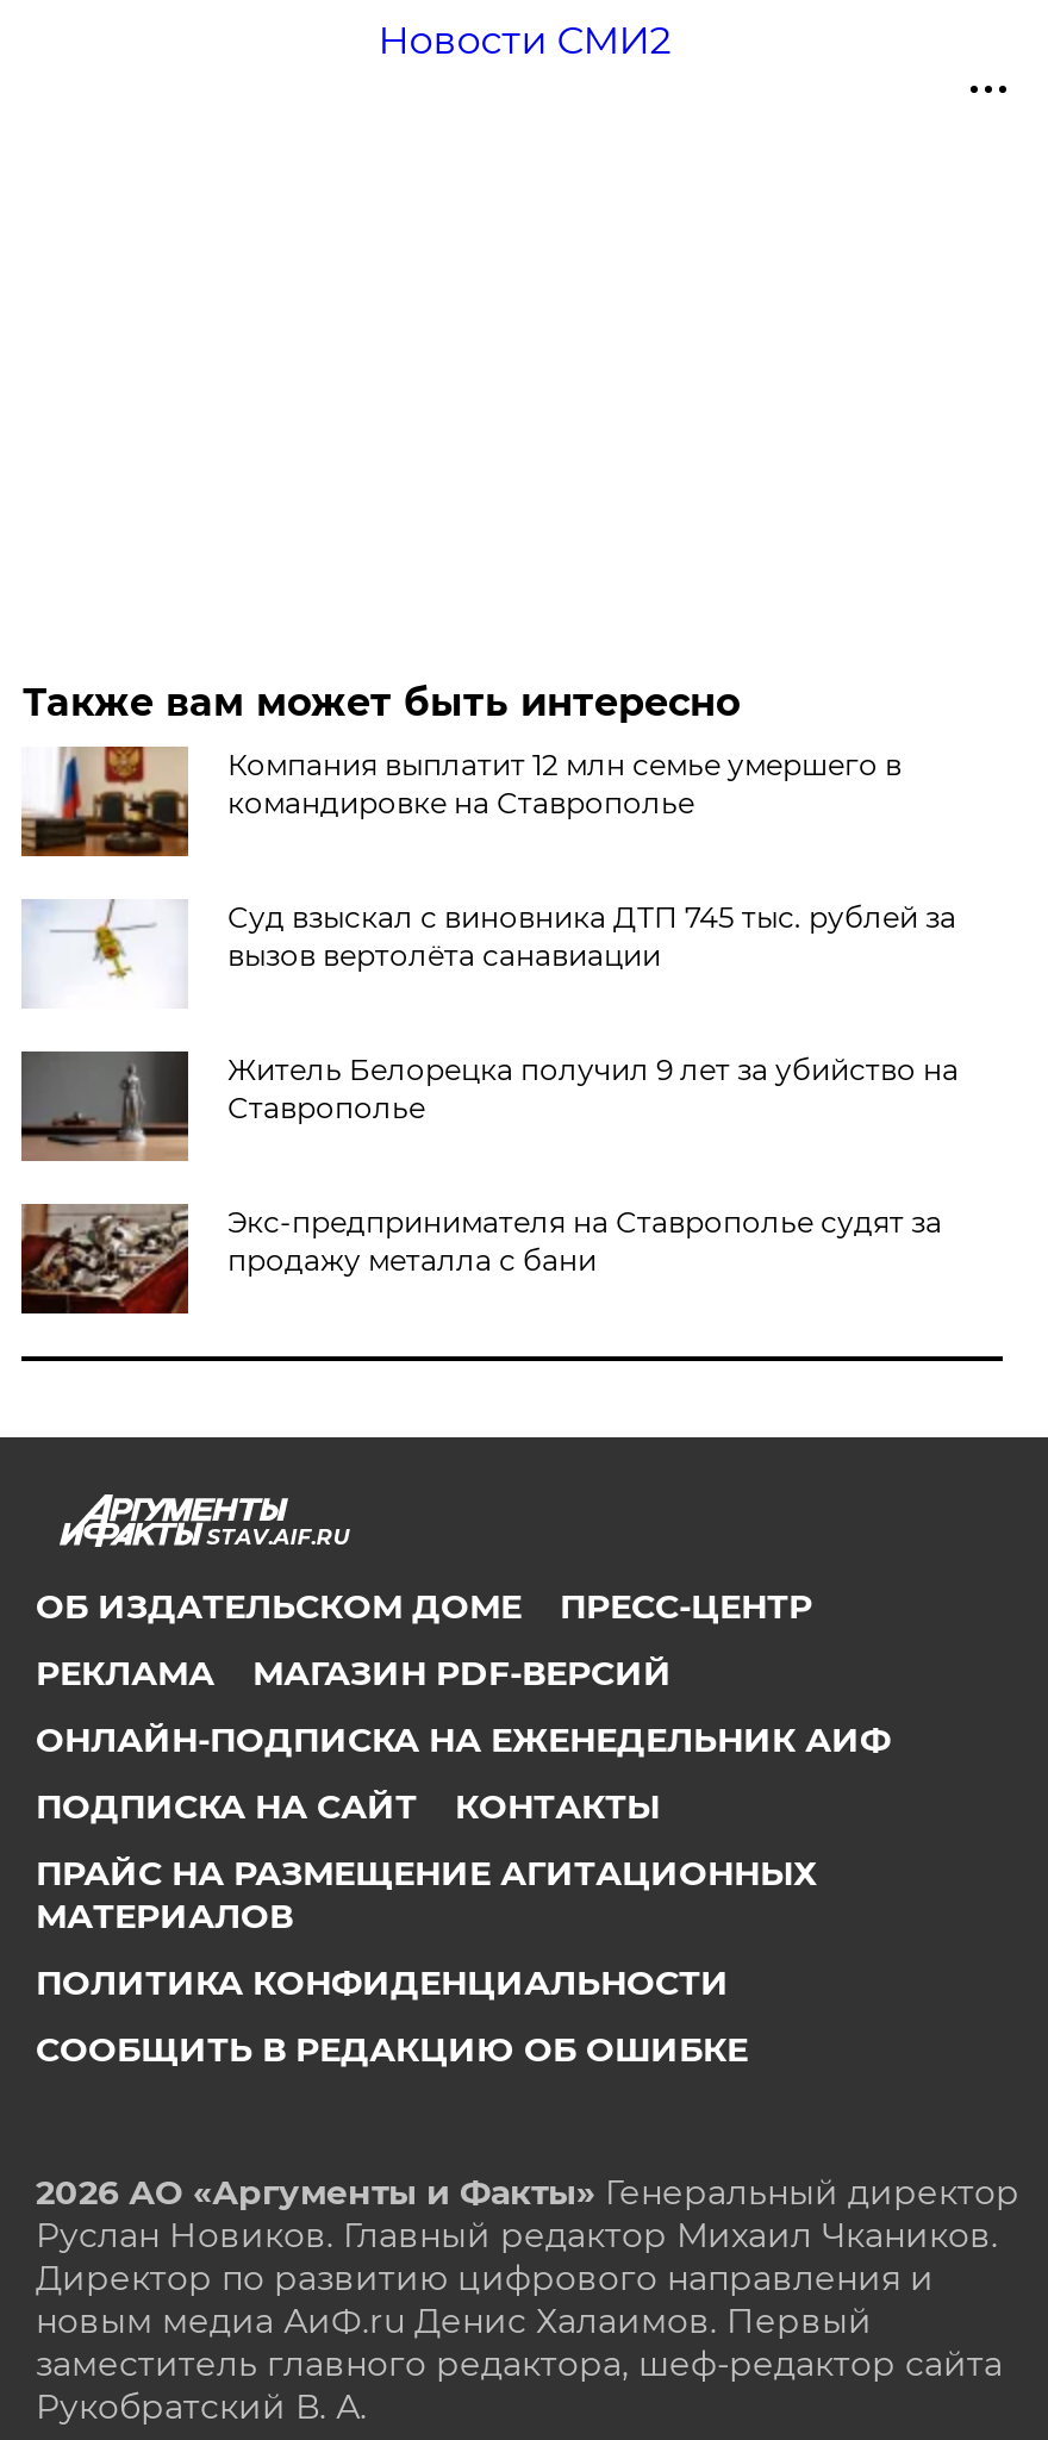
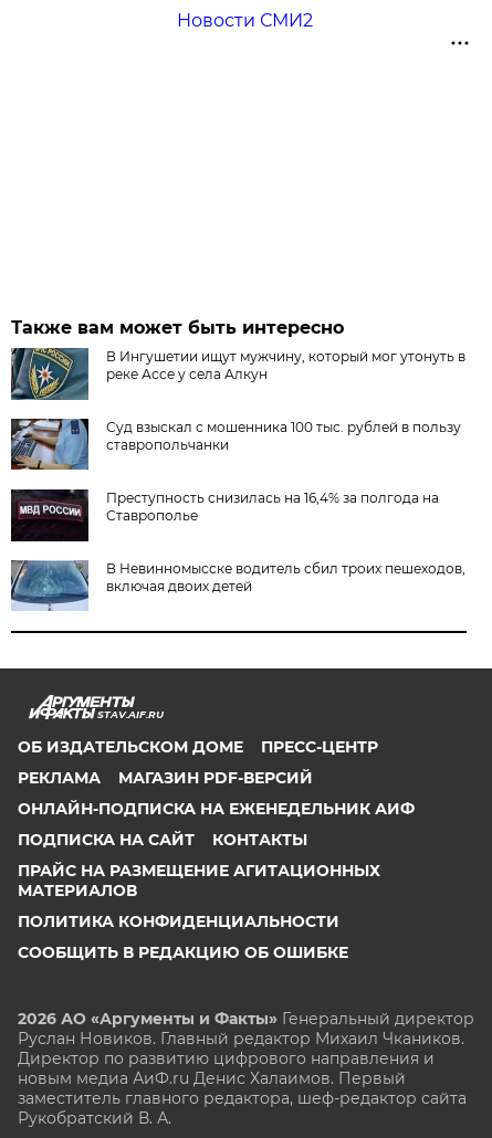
[19,744,901,859] [image] | Компания выплатит 12 млн семье умершего в | командировке на Ставрополье -> [10,347,466,401] [image] | В Ингушетии ищут мужчину, который мог утонуть в | реке Ассе у села Алкун
[21,899,956,1009] [image] | Суд взыскал с виновника ДТП 745 тыс. рублей за | вызов вертолёта санавиации -> [10,418,461,471] [image] | Суд взыскал с мошенника 100 тыс. рублей в пользу | ставропольчанки
[19,1049,958,1163] [image] | Житель Белорецка получил 9 лет за убийство на -> [10,488,439,542] [image] | Преступность снизилась на 16,4% за полгода на
[19,1202,942,1316] [image] | Экс-предпринимателя на Ставрополье судят за | продажу металла с бани -> [10,560,466,611] [image] | В Невинномысске водитель сбил троих пешеходов, | включая двоих детей

